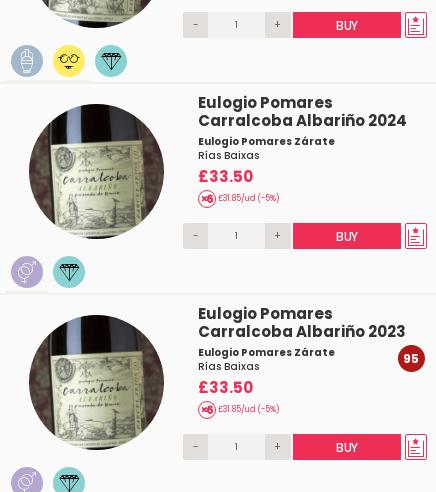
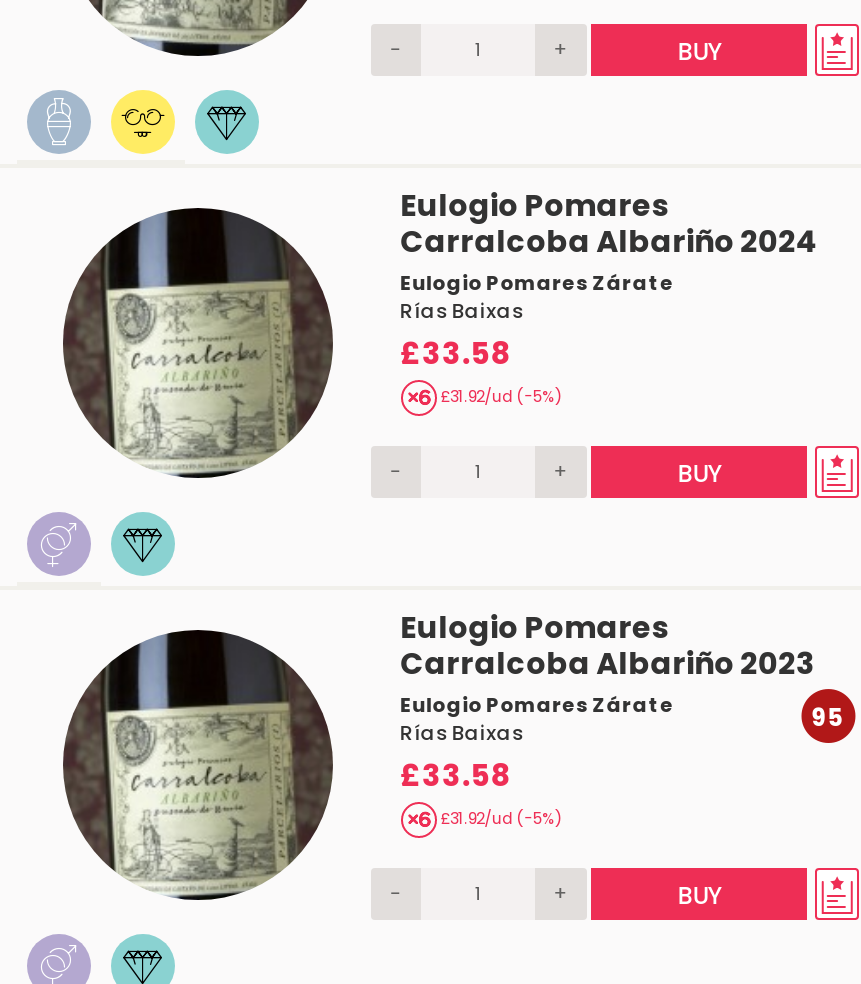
[198,166,280,204] £33.50 | £31.85/ud (-5%) -> [400,332,562,408] £33.58 | £31.92/ud (-5%)
[198,377,280,415] £33.50 | £31.85/ud (-5%) -> [400,754,562,830] £33.58 | £31.92/ud (-5%)

